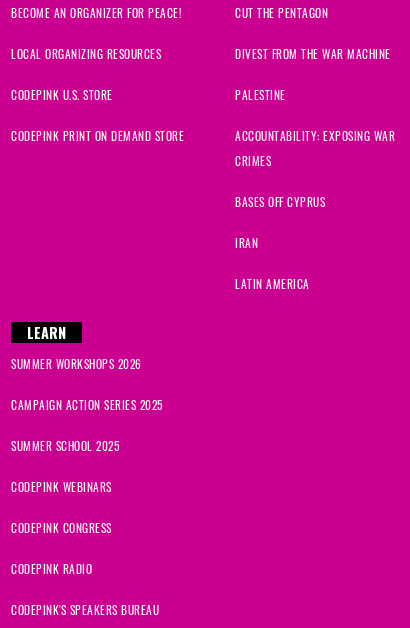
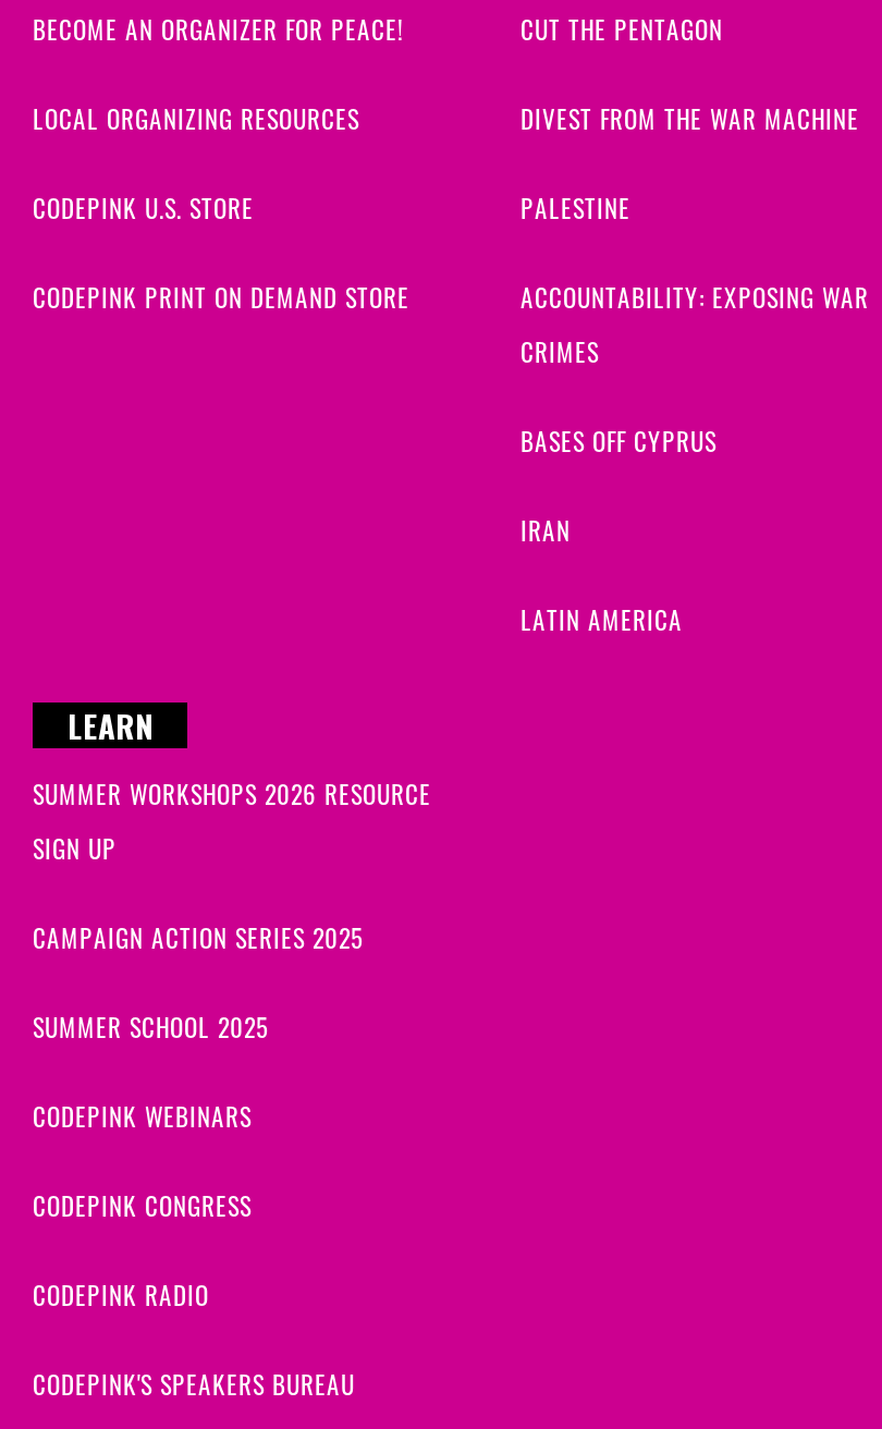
[11,360,141,372] SUMMER WORKSHOPS 2026 -> [33,785,431,866] SUMMER WORKSHOPS 2026 RESOURCE | SIGN UP

